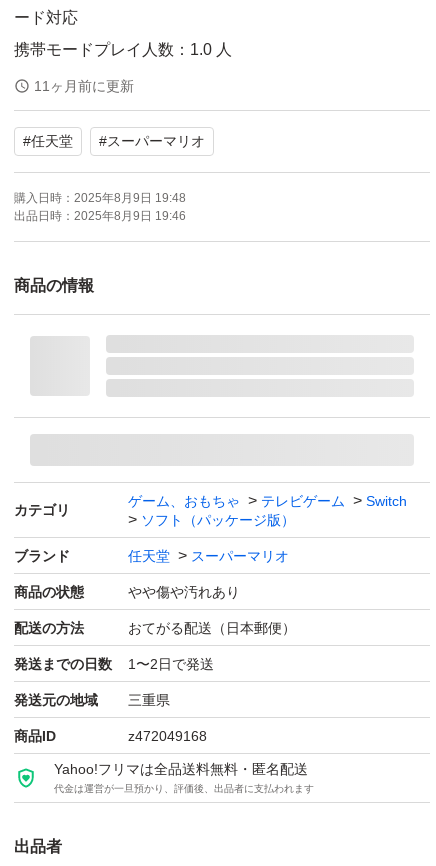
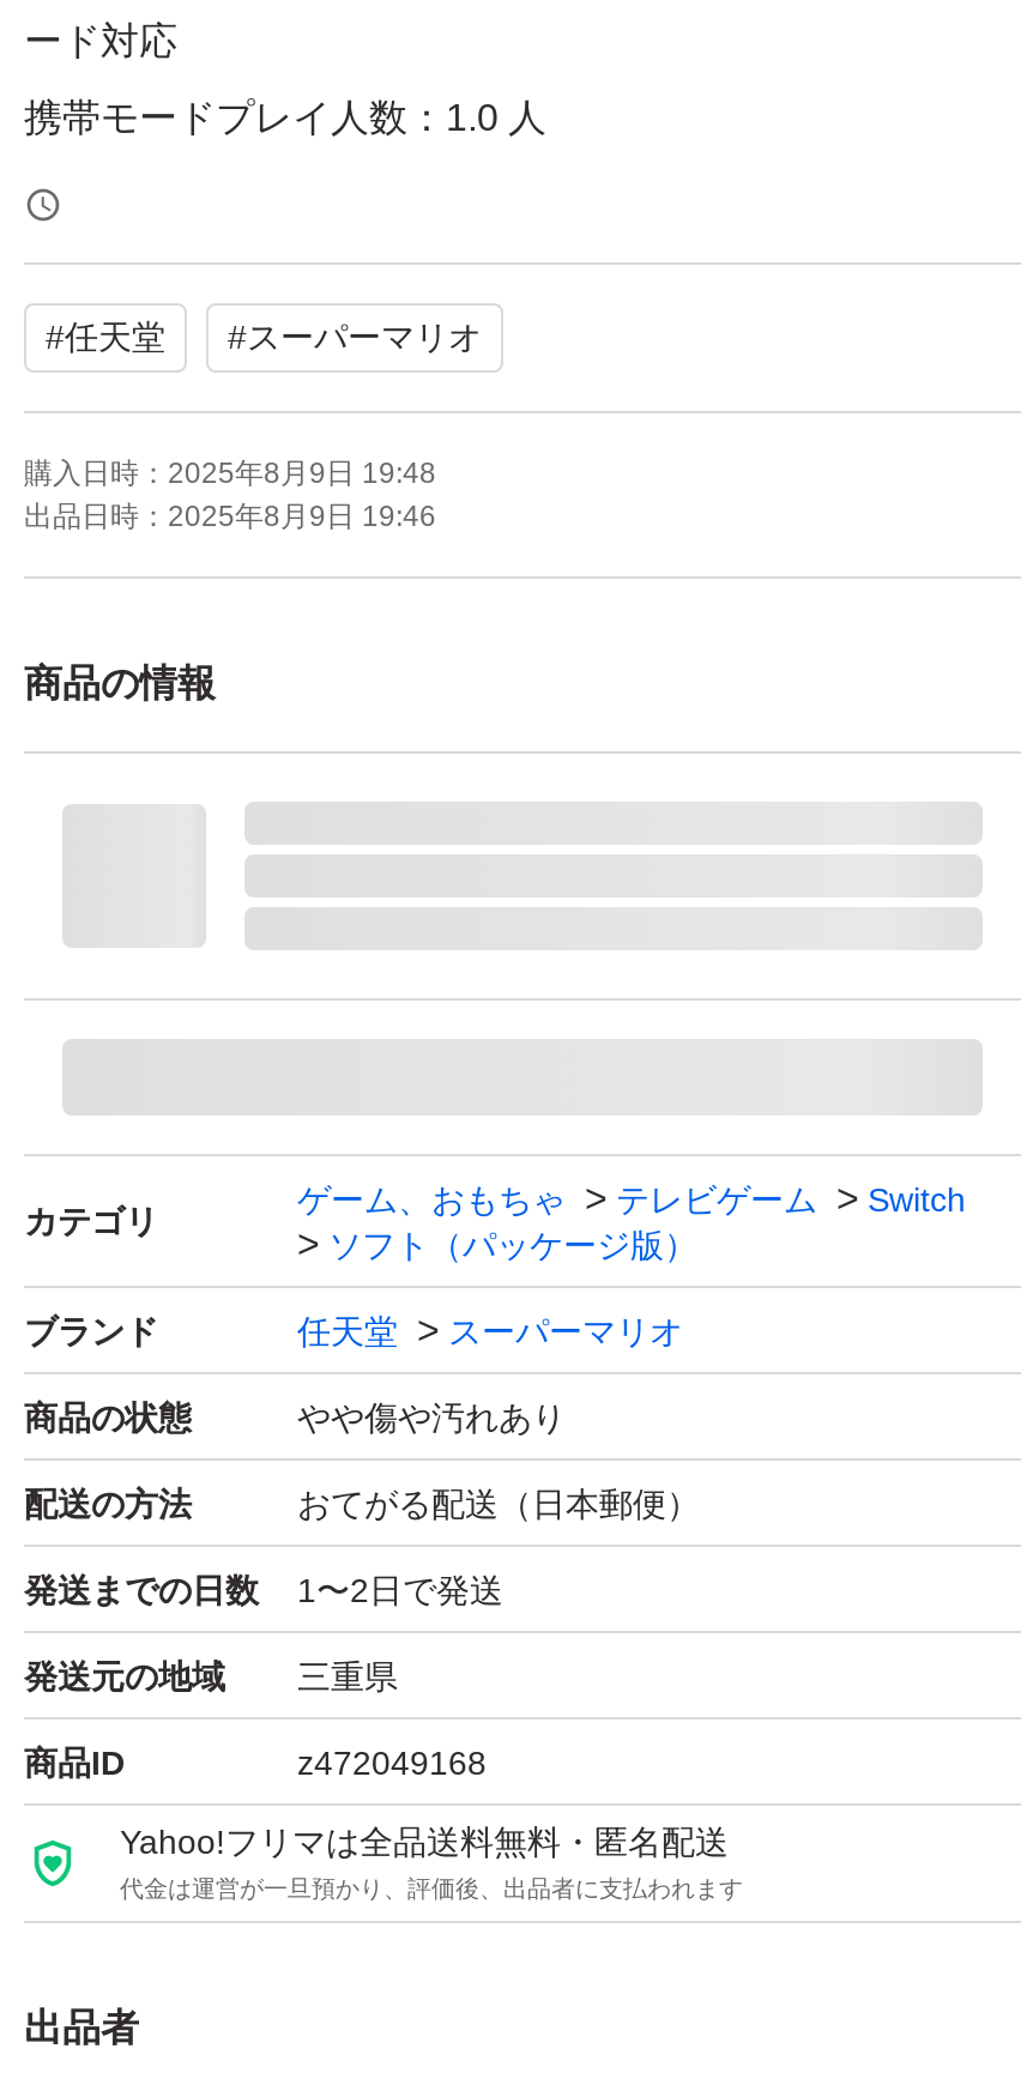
[34,78,134,94] 11ヶ月前に更新 -> none

